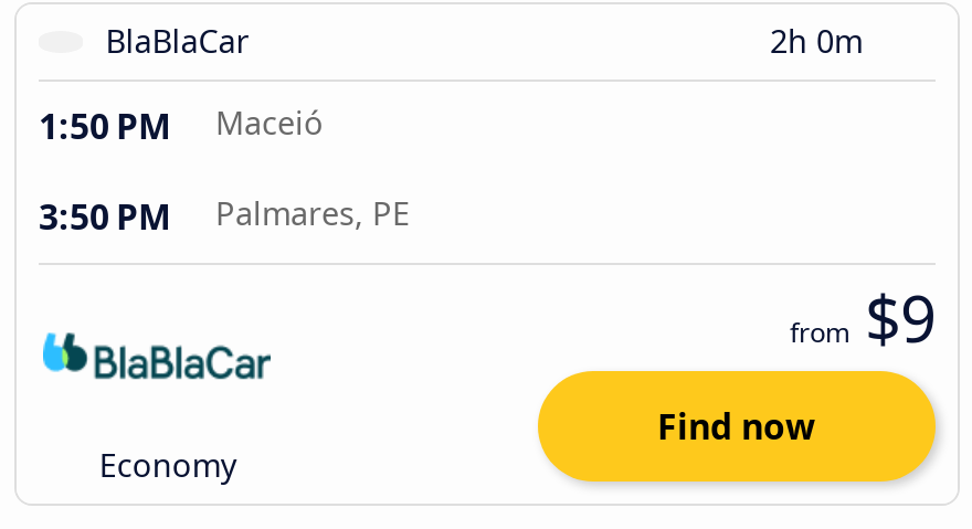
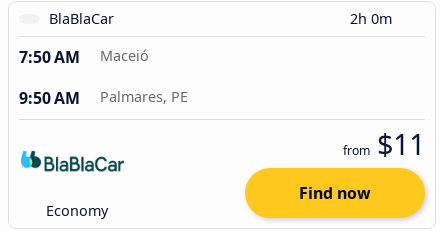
[39,102,324,150] 1:50 PM Maceió -> [19,46,149,68] 7:50 AM Maceió
[39,192,410,241] 3:50 PM Palmares, PE -> [19,87,188,109] 9:50 AM Palmares, PE
[790,274,936,360] from $9 -> [343,124,425,163] from $11

